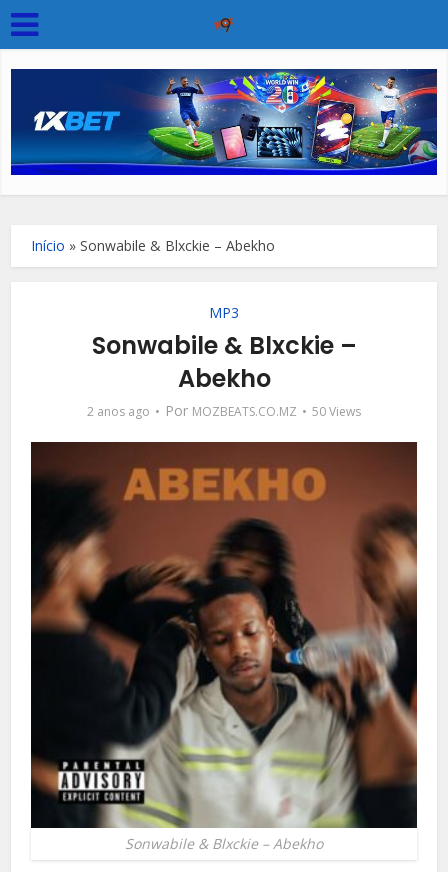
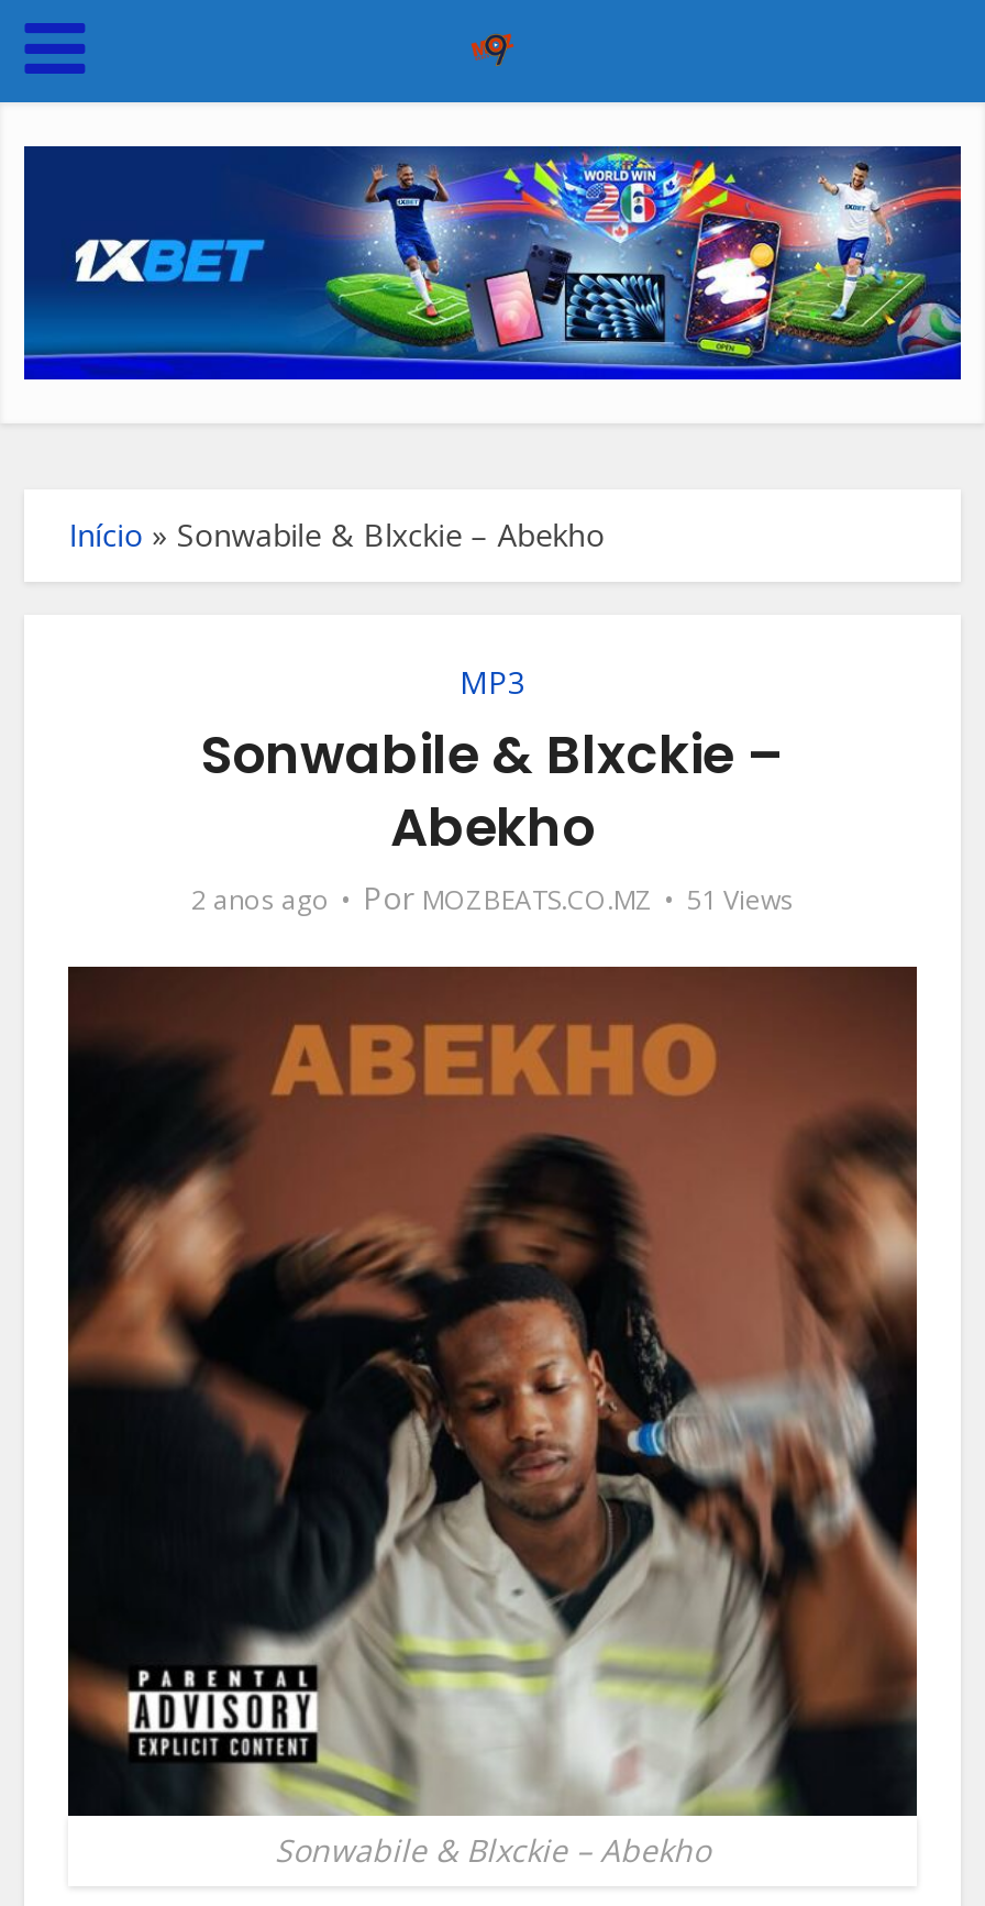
[87,401,361,420] 2 anos ago Por MOZBEATS.CO.MZ 50 Views -> [191,877,794,919] 2 anos ago Por MOZBEATS.CO.MZ 51 Views

